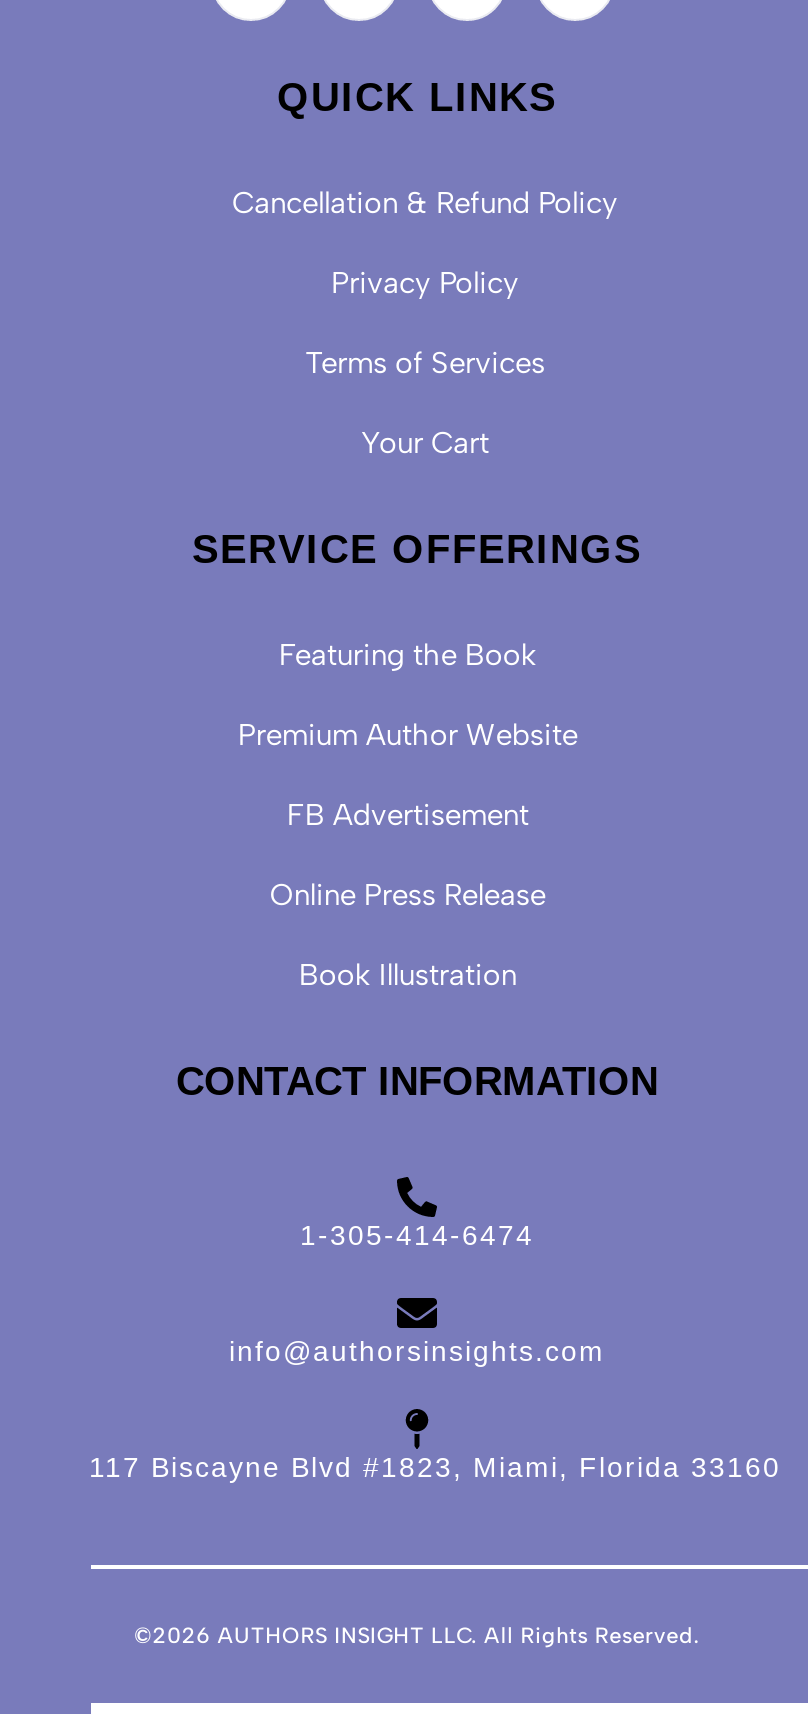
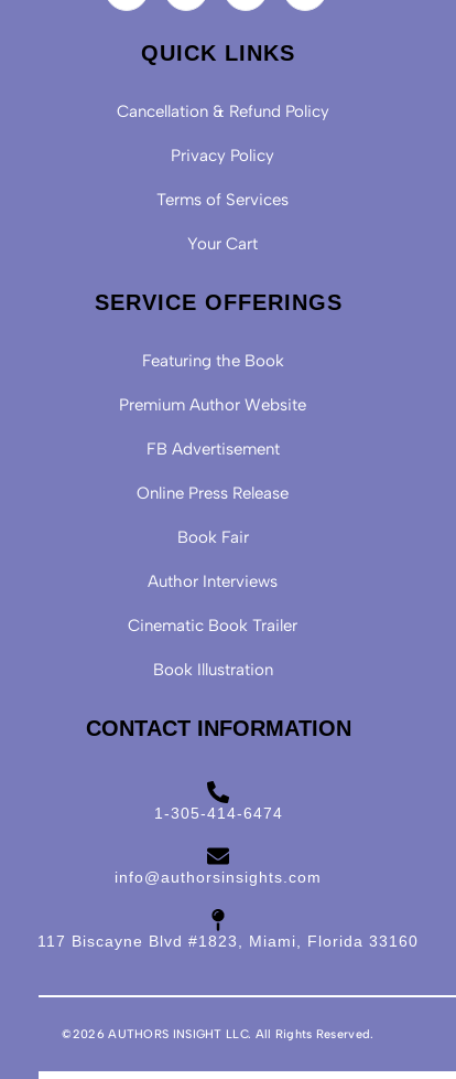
none -> [128,528,298,636] Book Fair | Author Interviews | Cinematic Book Trailer

